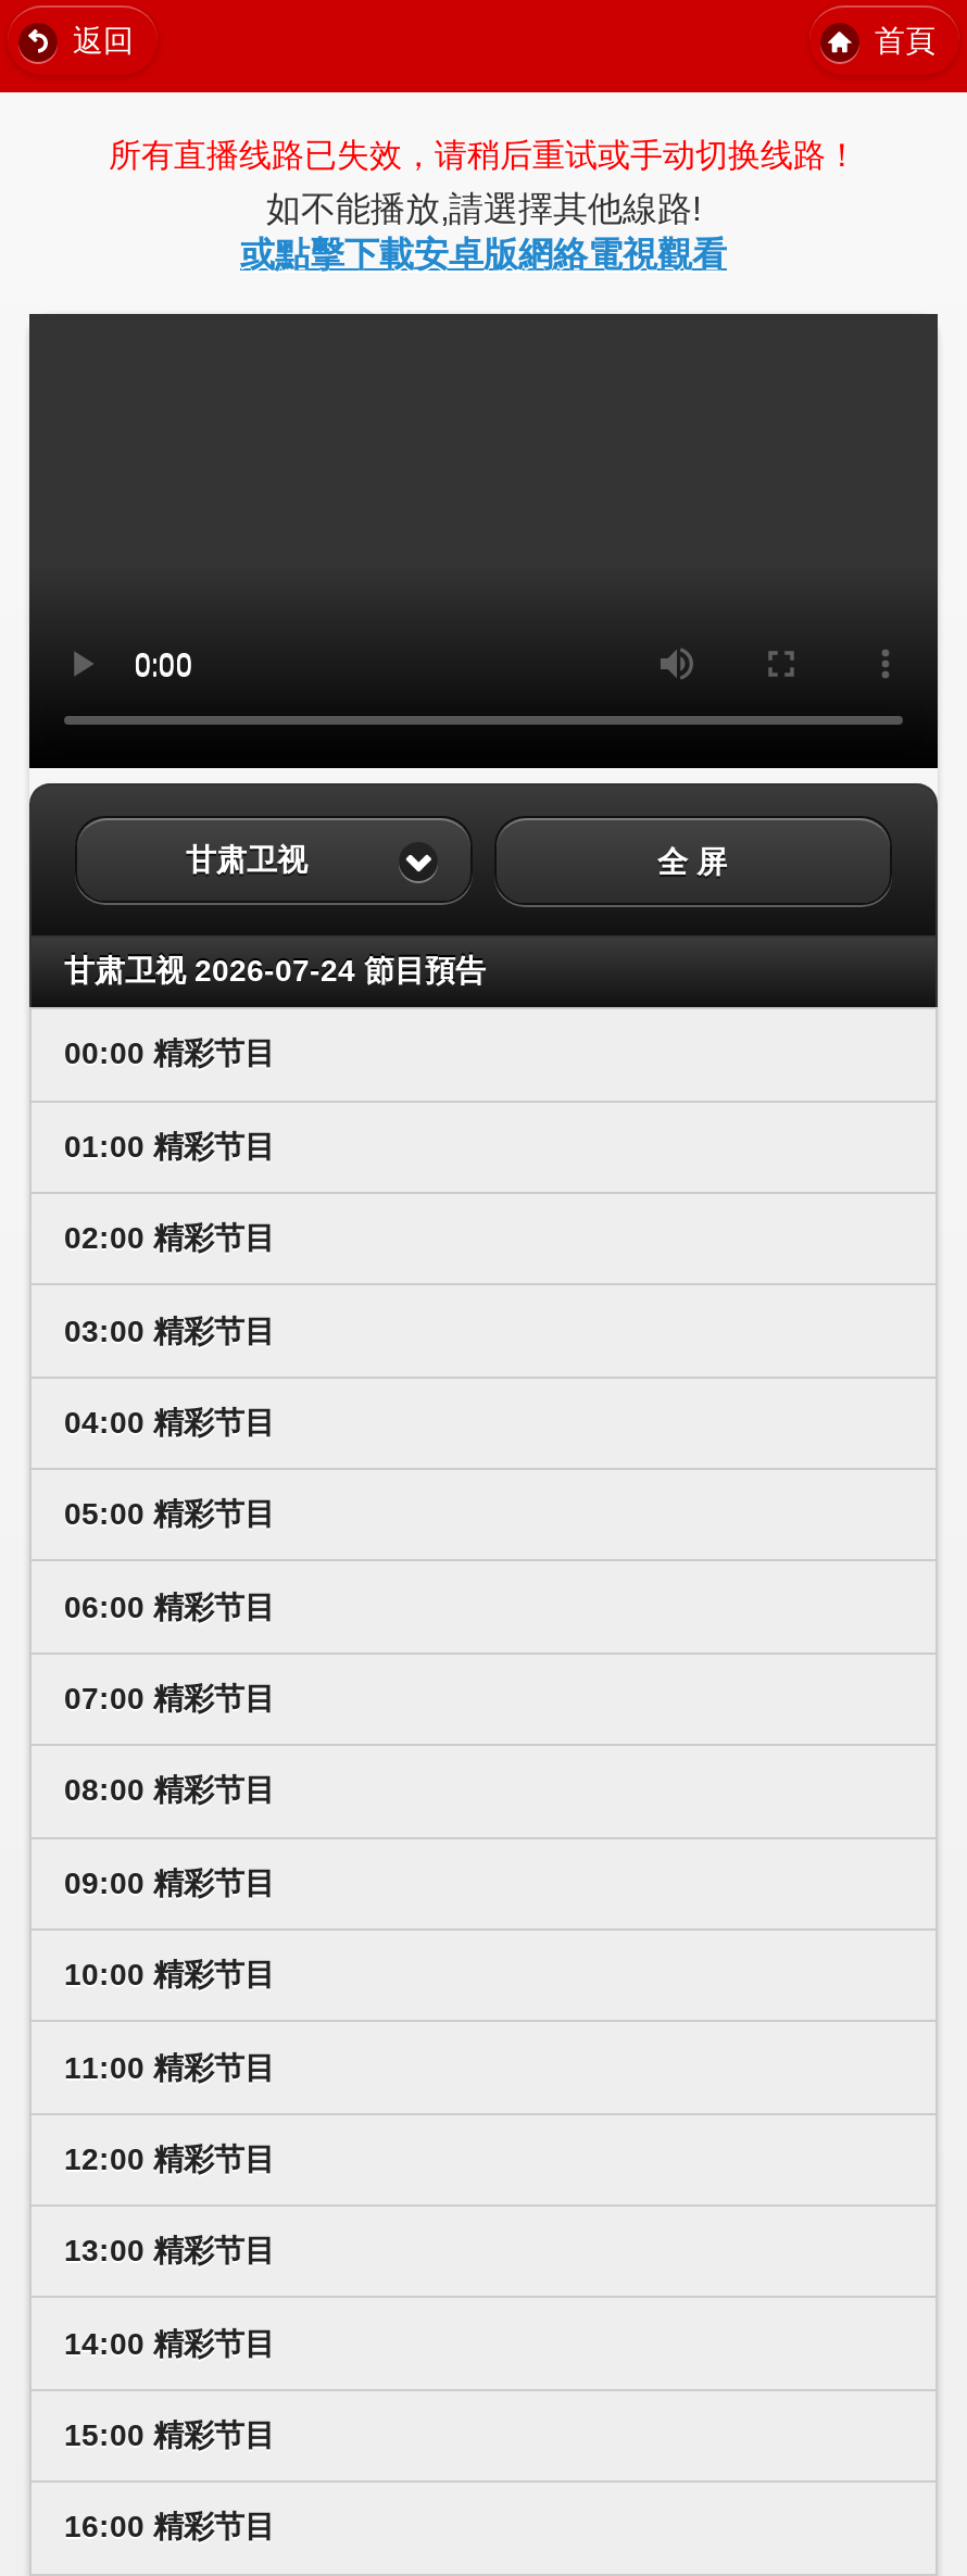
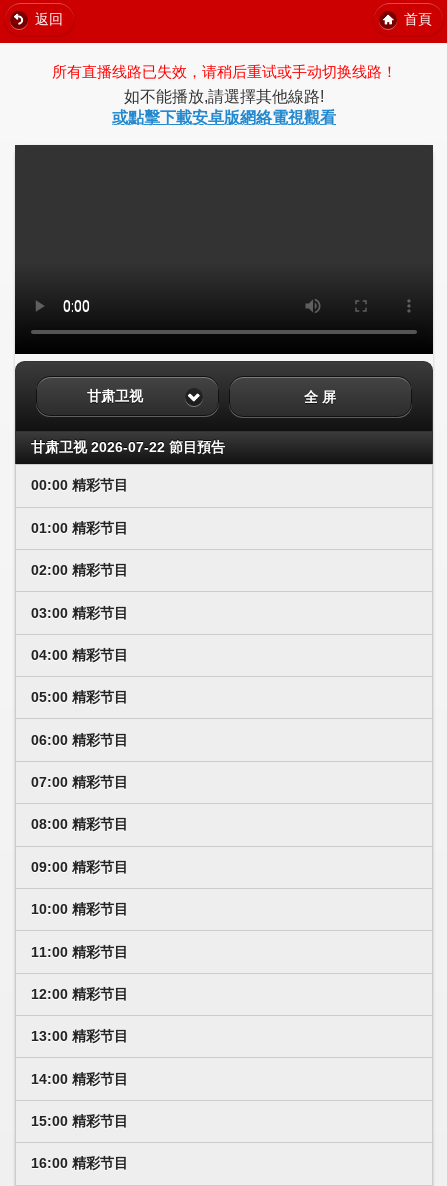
[64,953,486,988] 甘肃卫视 2026-07-24 節目預告 -> [31,439,225,455] 甘肃卫视 2026-07-22 節目預告

